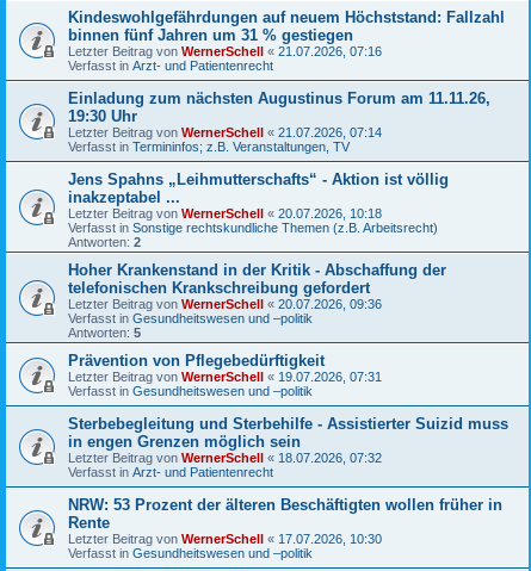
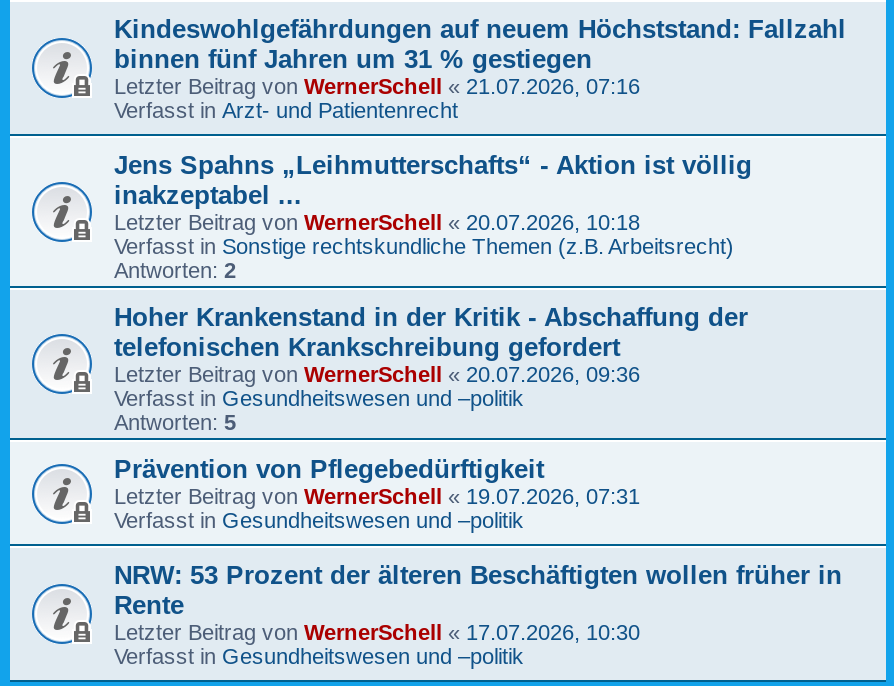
[68,90,490,154] Einladung zum nächsten Augustinus Forum am 11.11.26, | 19:30 Uhr | Letzter Beitrag von WernerSchell «21.07.2026, 07:14 | Verfasst in Termininfos; z.B. Veranstaltungen, TV -> none
[68,415,508,479] Sterbebegleitung und Sterbehilfe - Assistierter Suizid muss | in engen Grenzen möglich sein | Letzter Beitrag von WernerSchell «18.07.2026, 07:32 | Verfasst in Arzt- und Patientenrecht -> none

